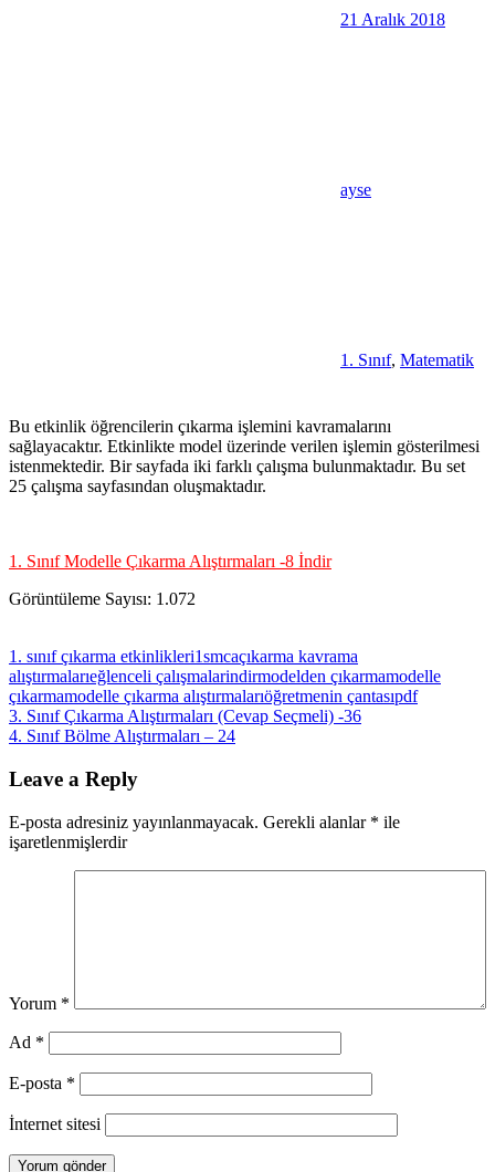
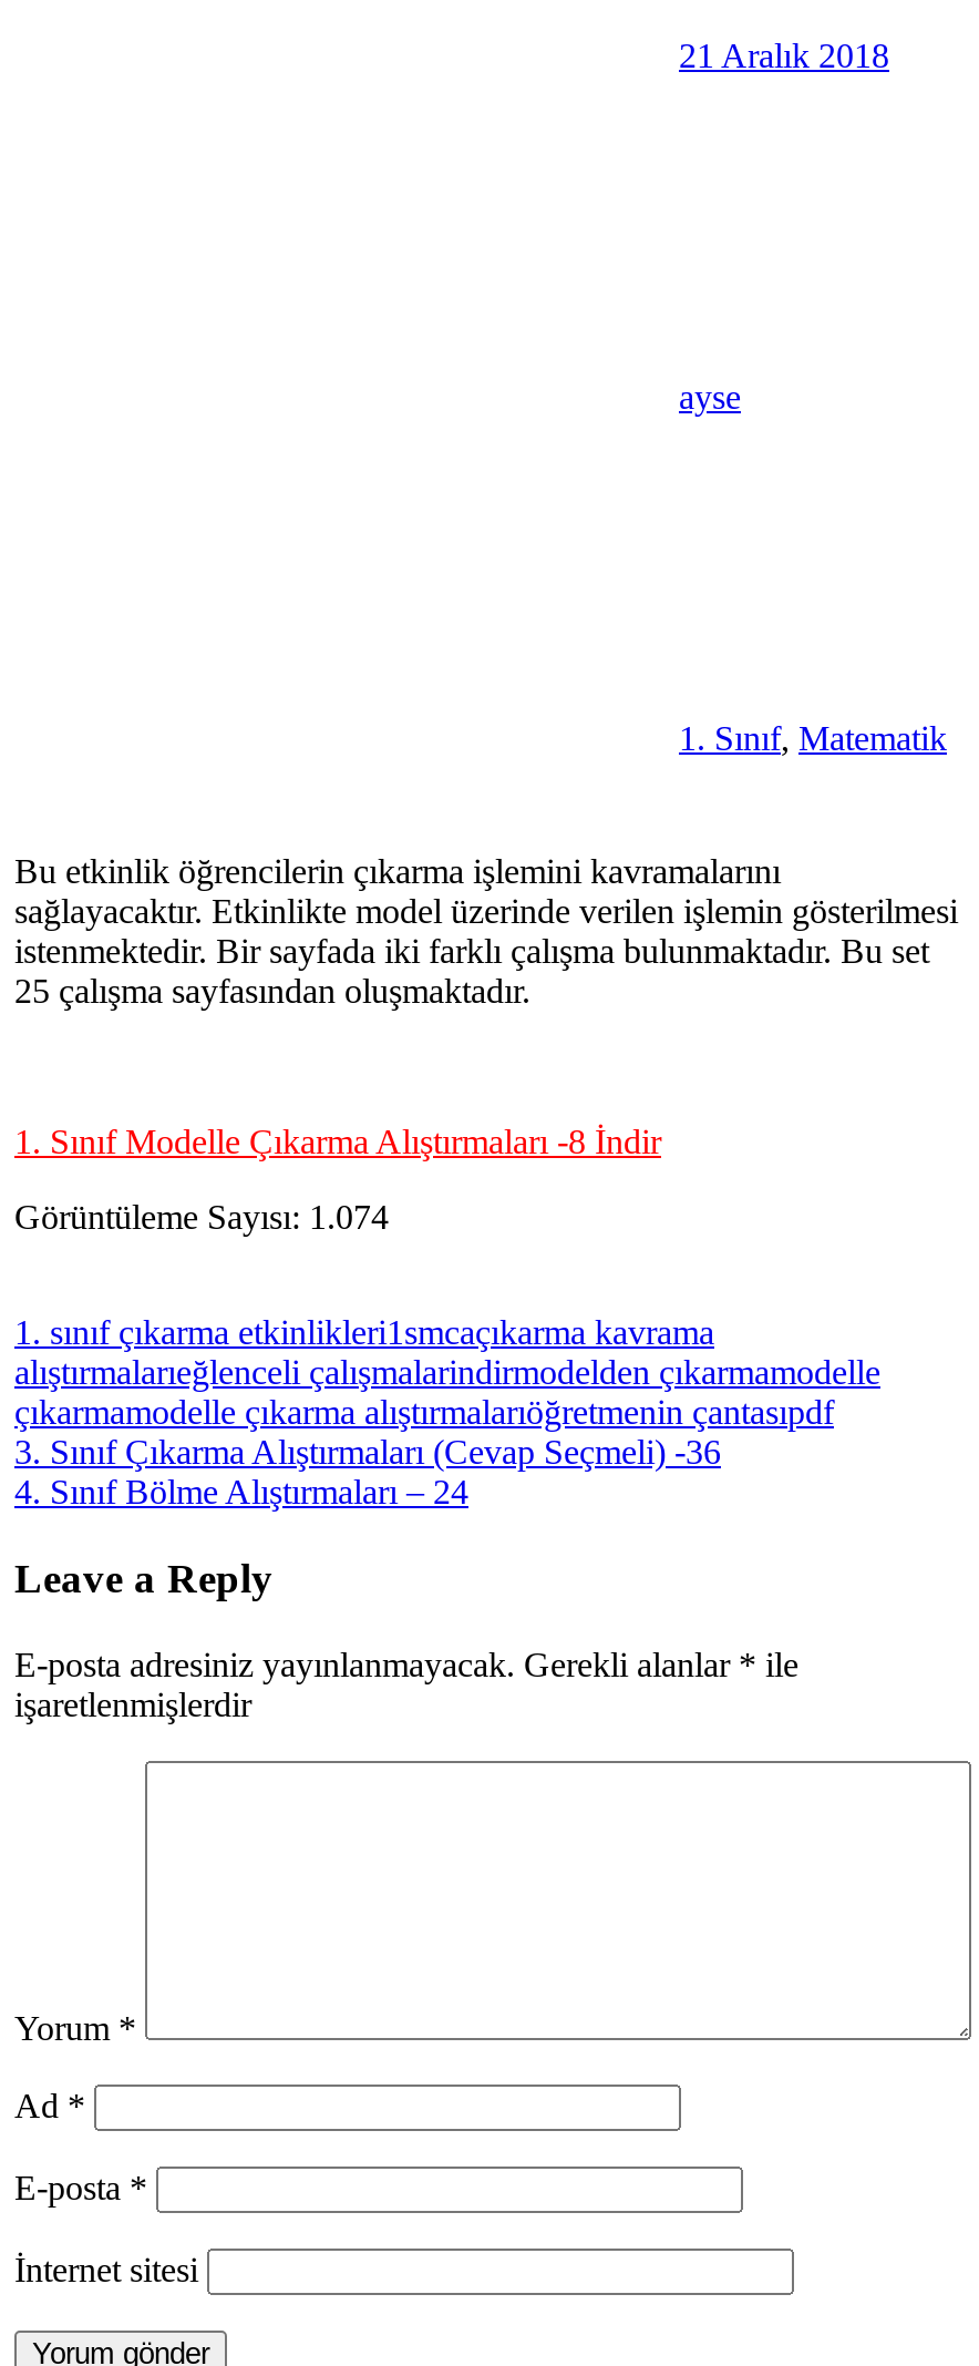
[9,590,196,609] Görüntüleme Sayısı: 1.072 -> [14,1199,389,1237] Görüntüleme Sayısı: 1.074

